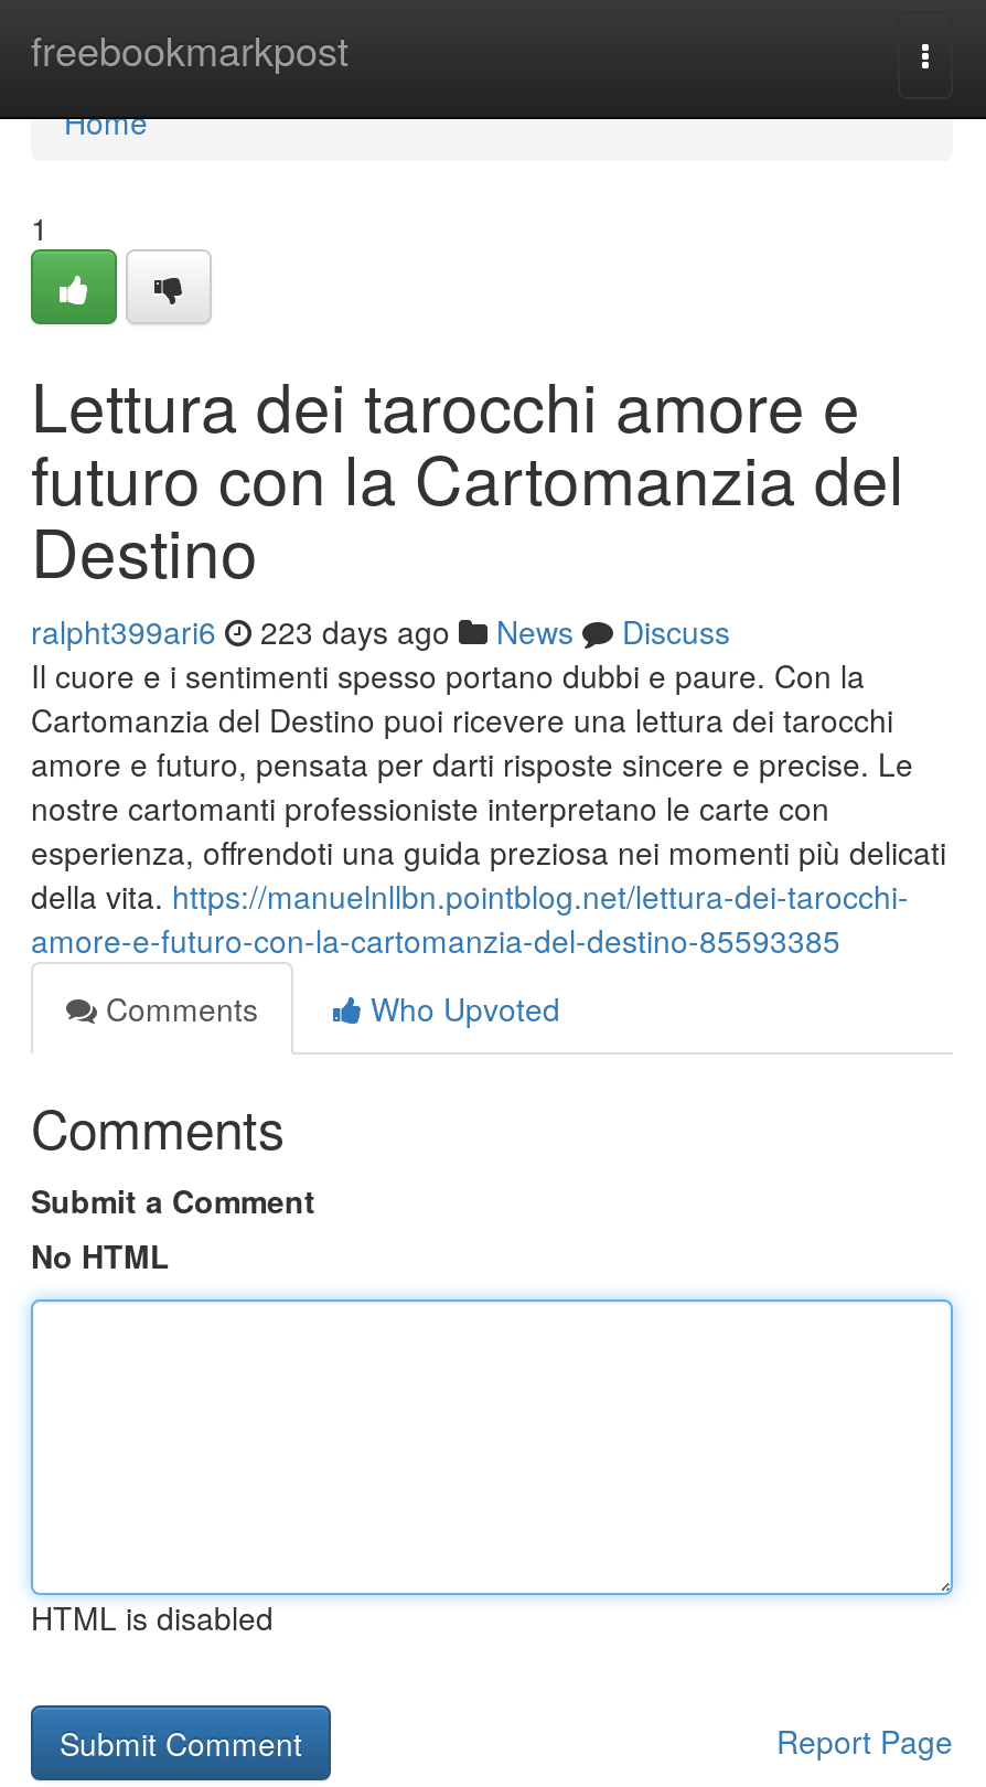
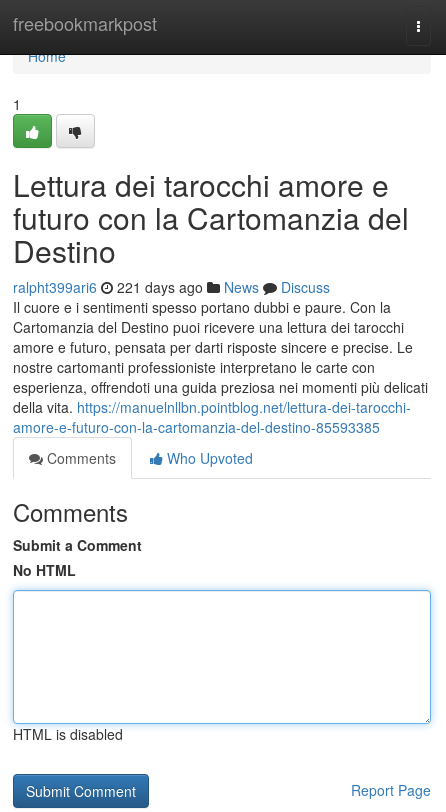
[31,609,730,653] ralpht399ari6 223 days ago News Discuss -> [13,277,330,297] ralpht399ari6 221 days ago News Discuss

